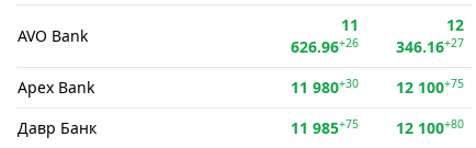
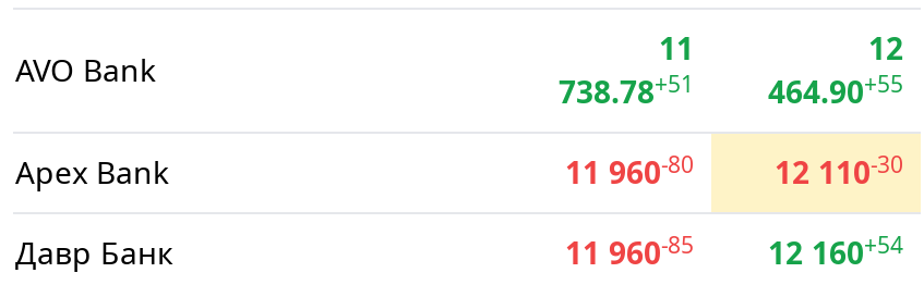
[291,35,359,57] 626.96+26 -> [559,68,694,112] 738.78+51
[396,35,464,57] 346.16+27 -> [768,68,903,112] 464.90+55
[291,75,359,98] 11 980+30 -> [565,149,694,193] 11 960-80
[396,75,464,98] 12 100+75 -> [775,149,903,193] 12 110-30
[291,116,359,138] 11 985+75 -> [565,229,694,273] 11 960-85
[396,116,464,138] 12 100+80 -> [768,229,903,273] 12 160+54

